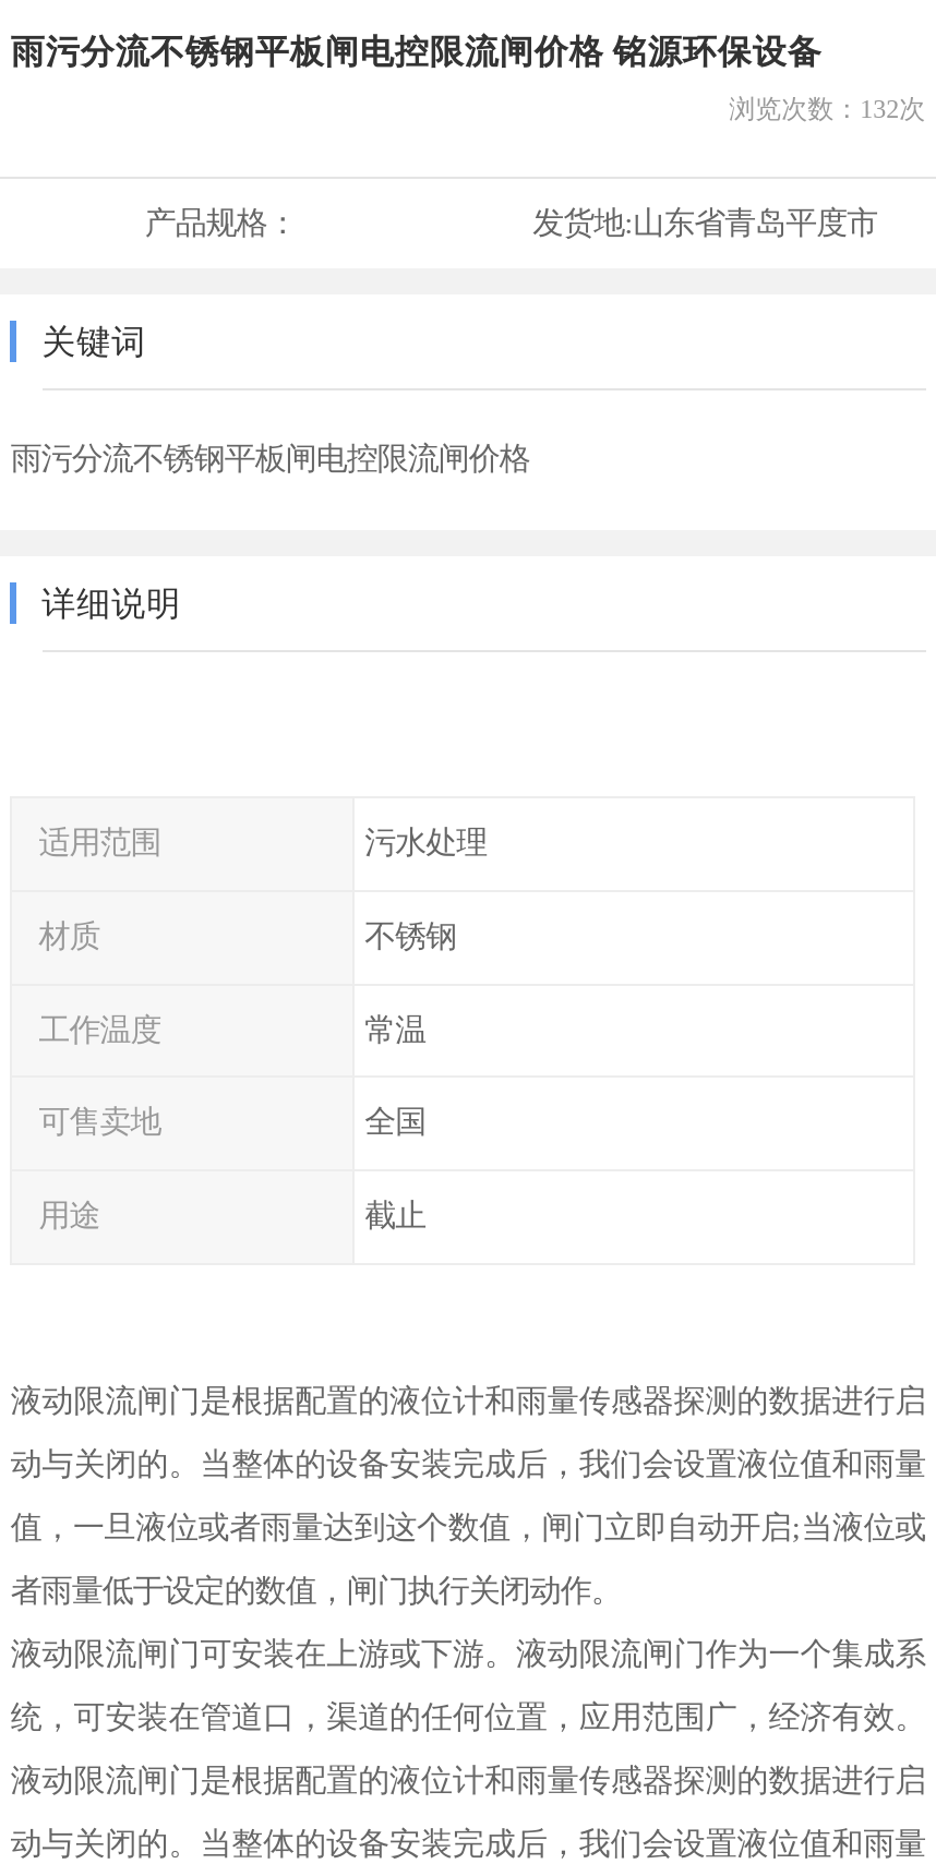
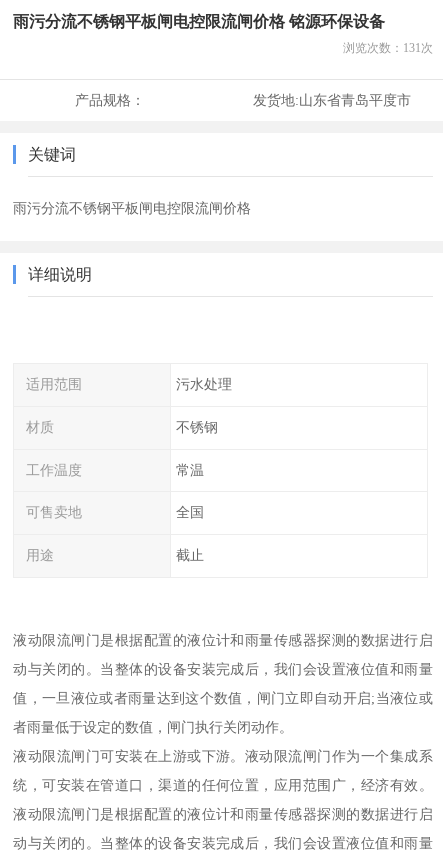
[729,94,926,125] 浏览次数：132次 -> [343,41,433,55] 浏览次数：131次

